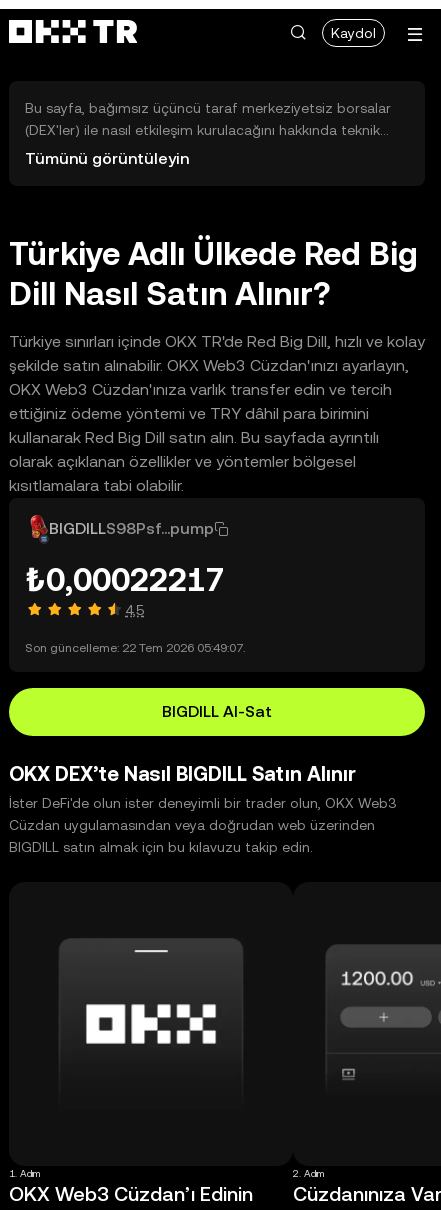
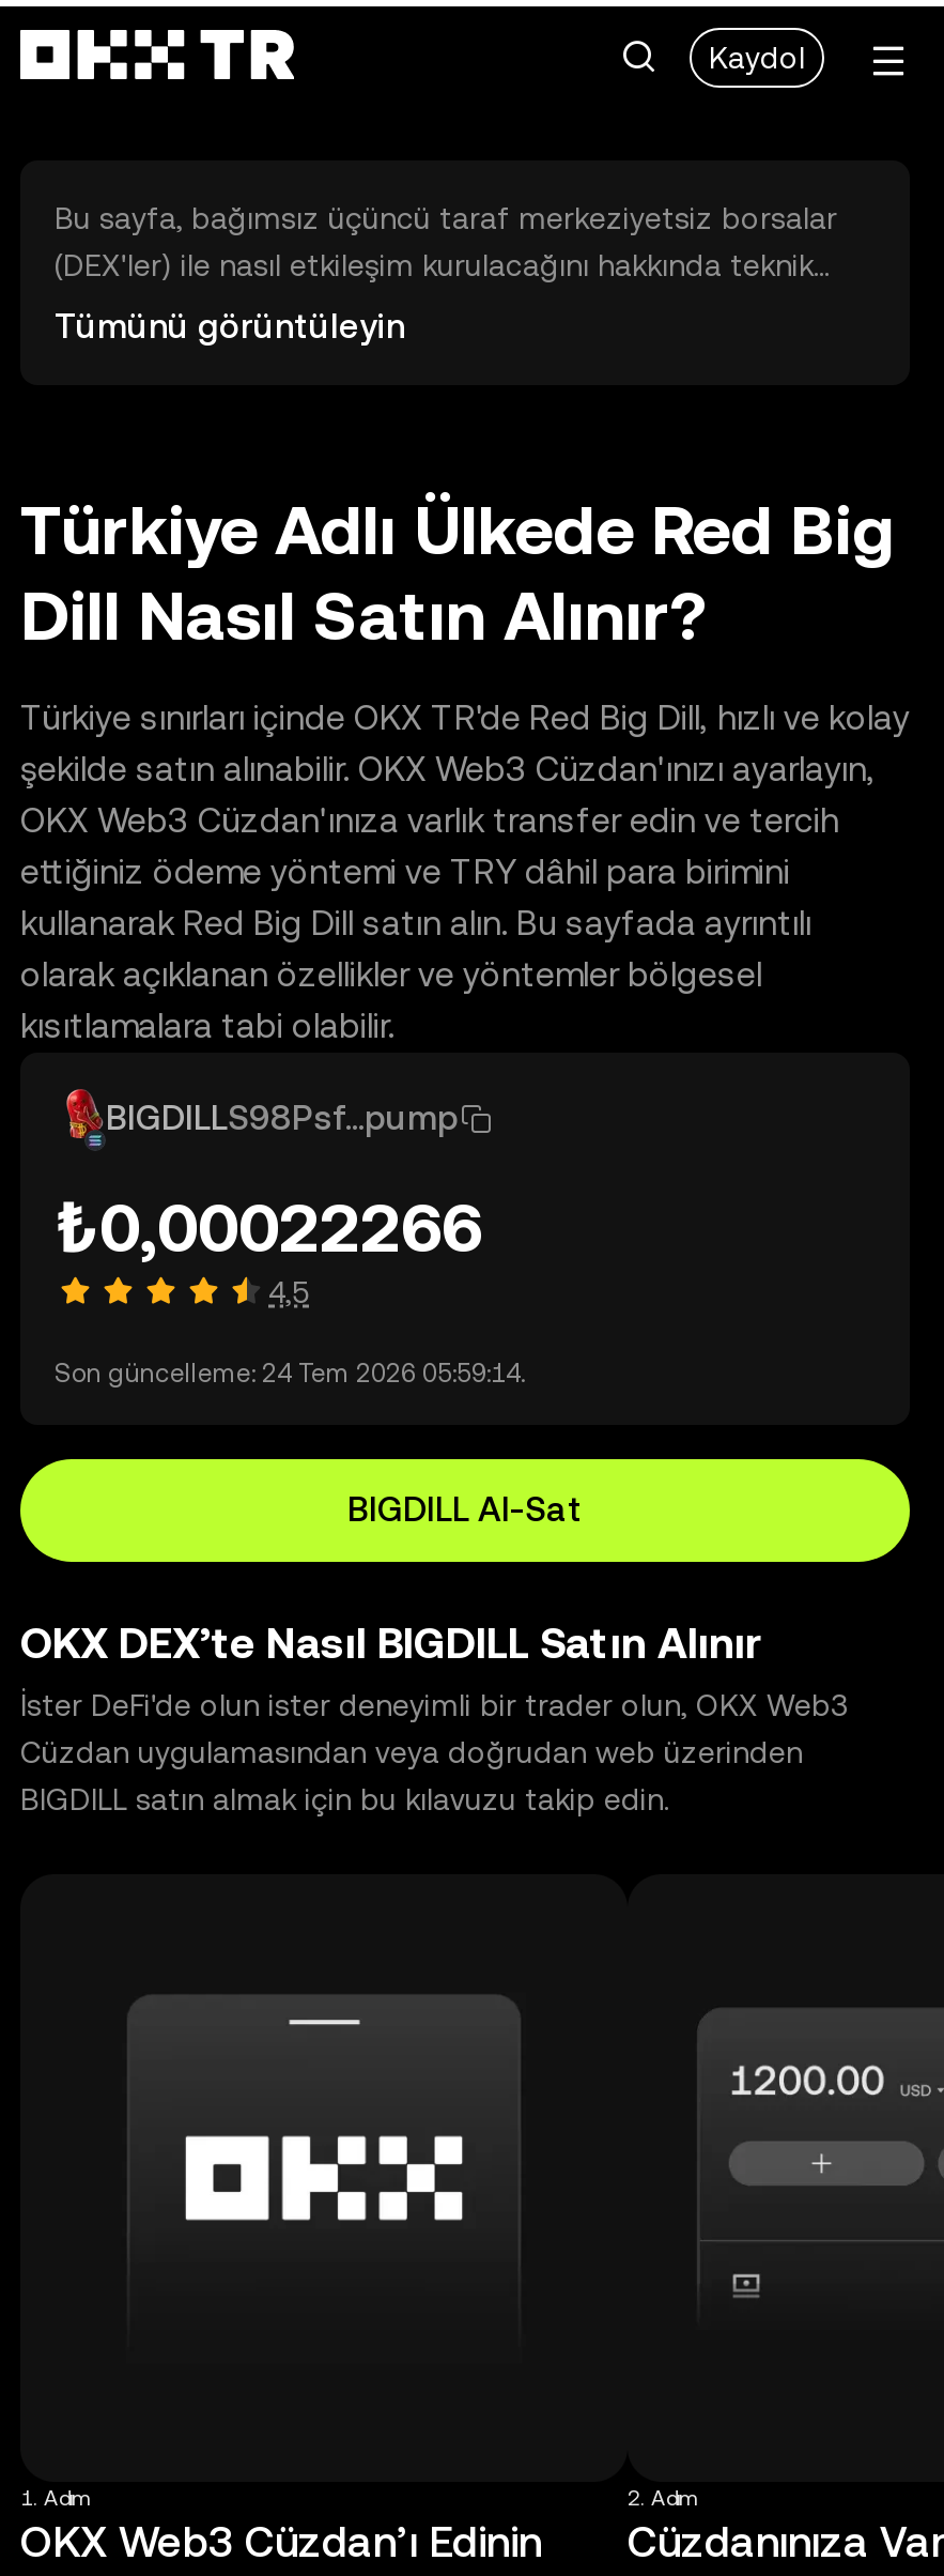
[25,561,225,598] ₺0,00022217 -> [55,1187,482,1267] ₺0,00022266
[25,641,245,655] Son güncelleme: 22 Tem 2026 05:49:07. -> [55,1359,525,1389] Son güncelleme: 24 Tem 2026 05:59:14.

